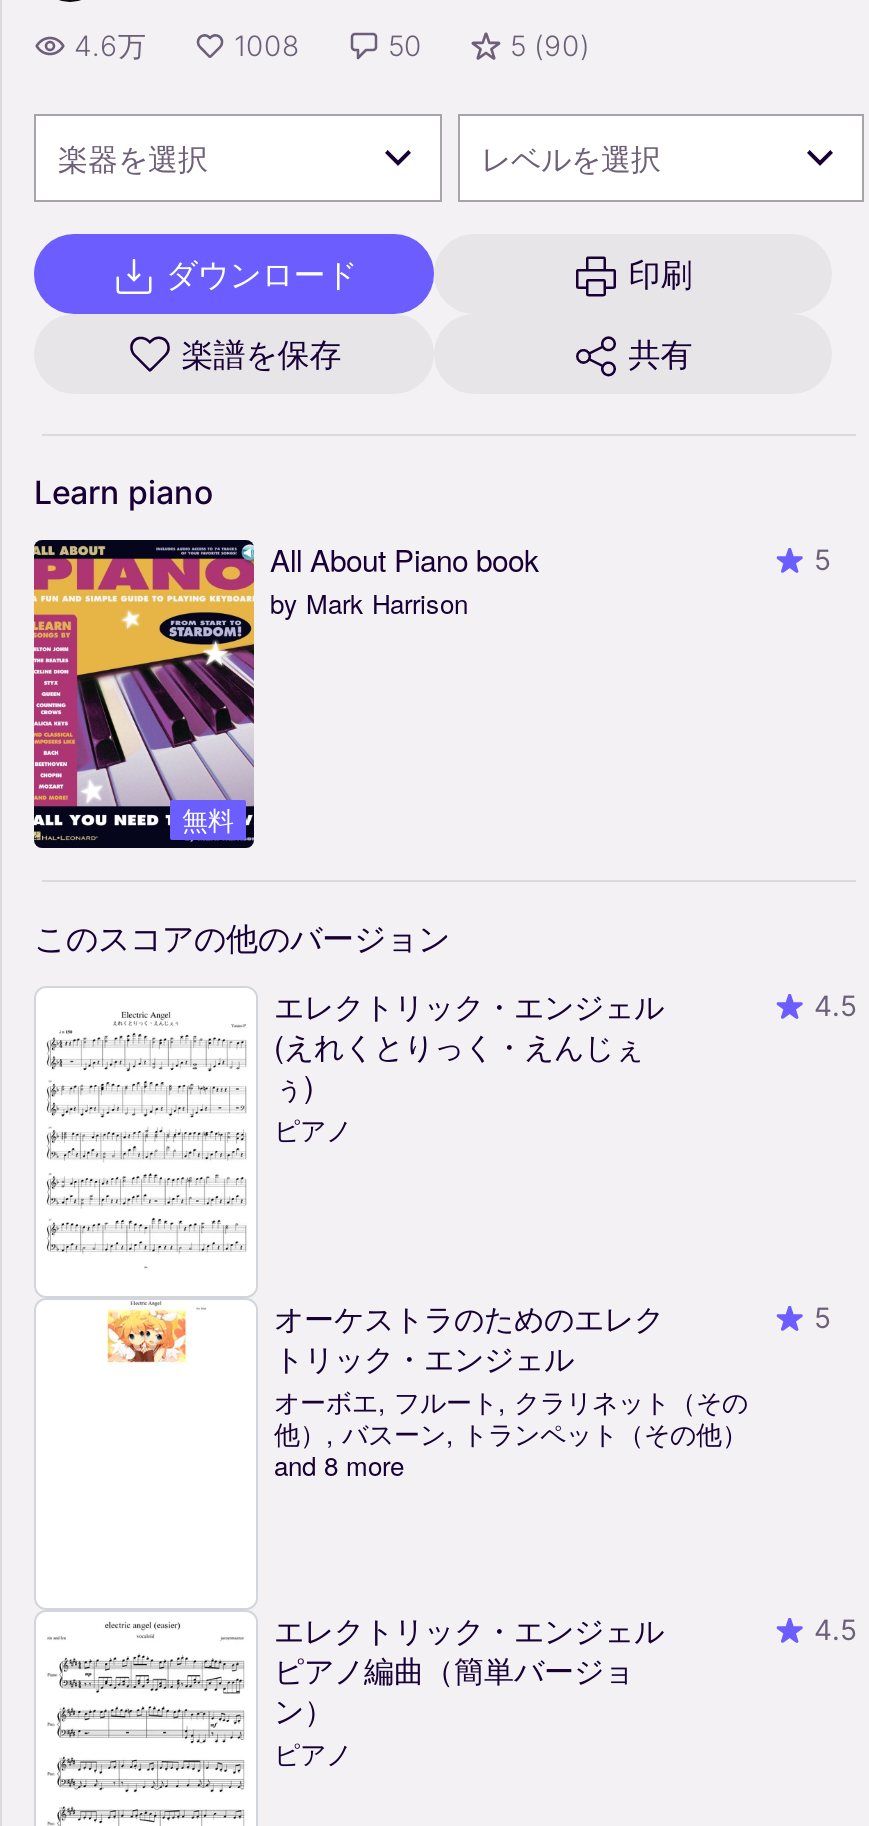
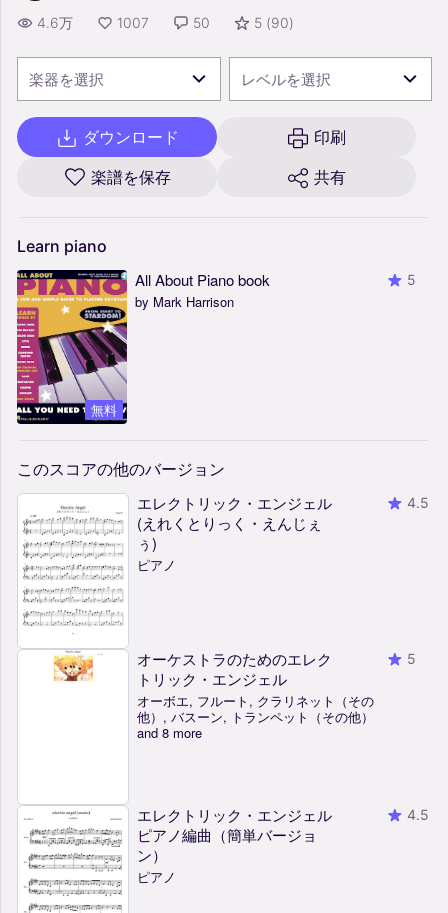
[234,28,300,62] 1008 -> [117,14,149,31] 1007

